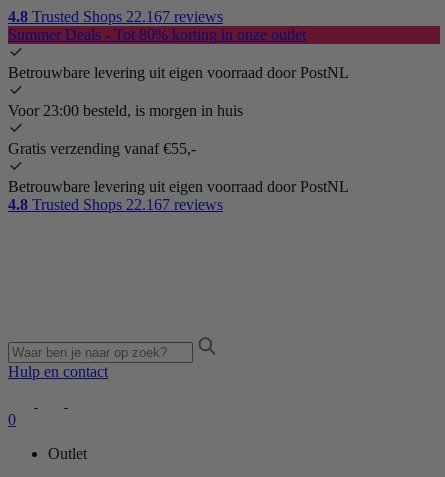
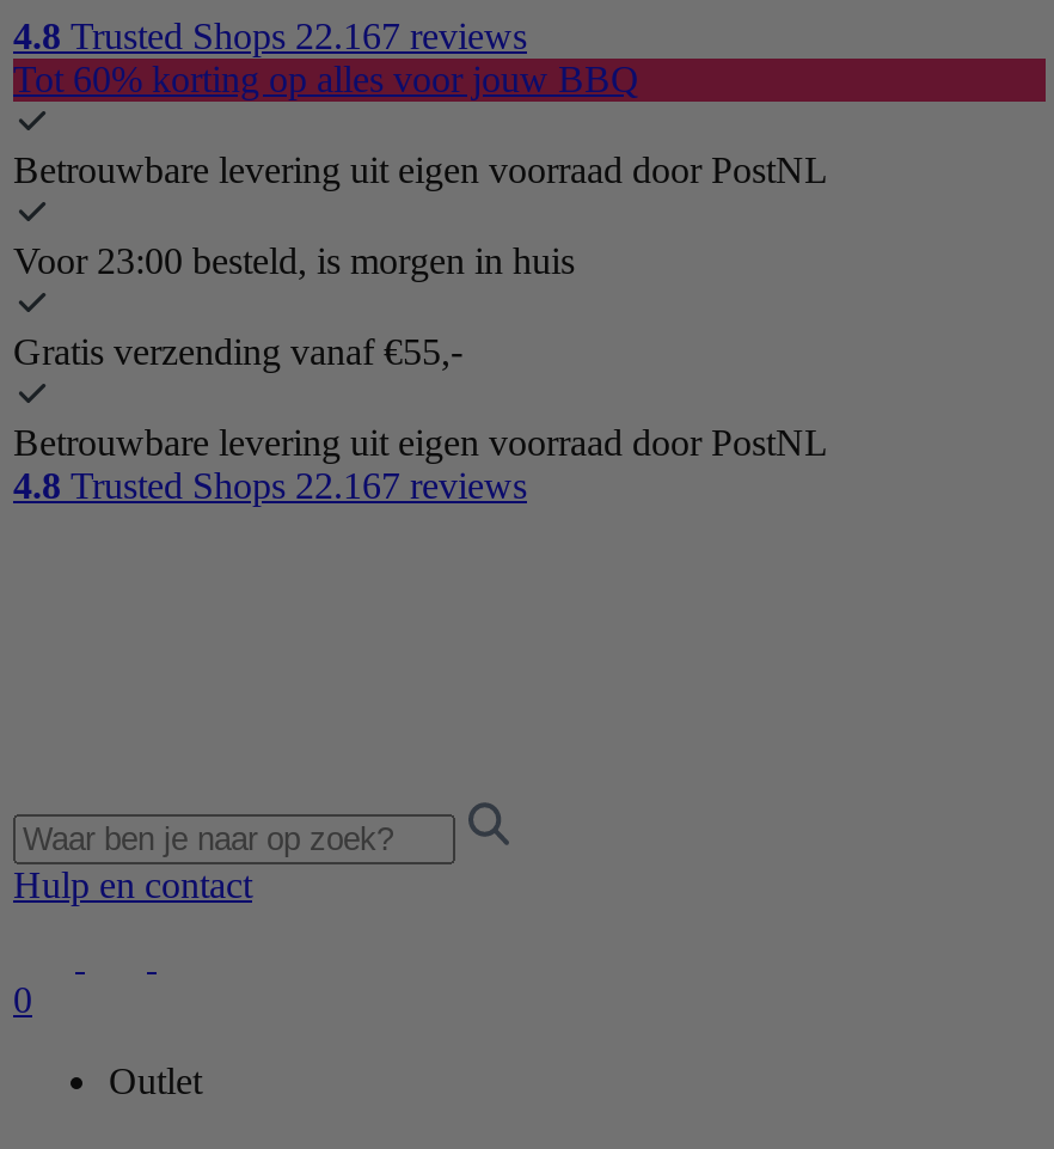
[8,26,306,43] Summer Deals - Tot 80% korting in onze outlet -> [13,59,639,99] Tot 60% korting op alles voor jouw BBQ

